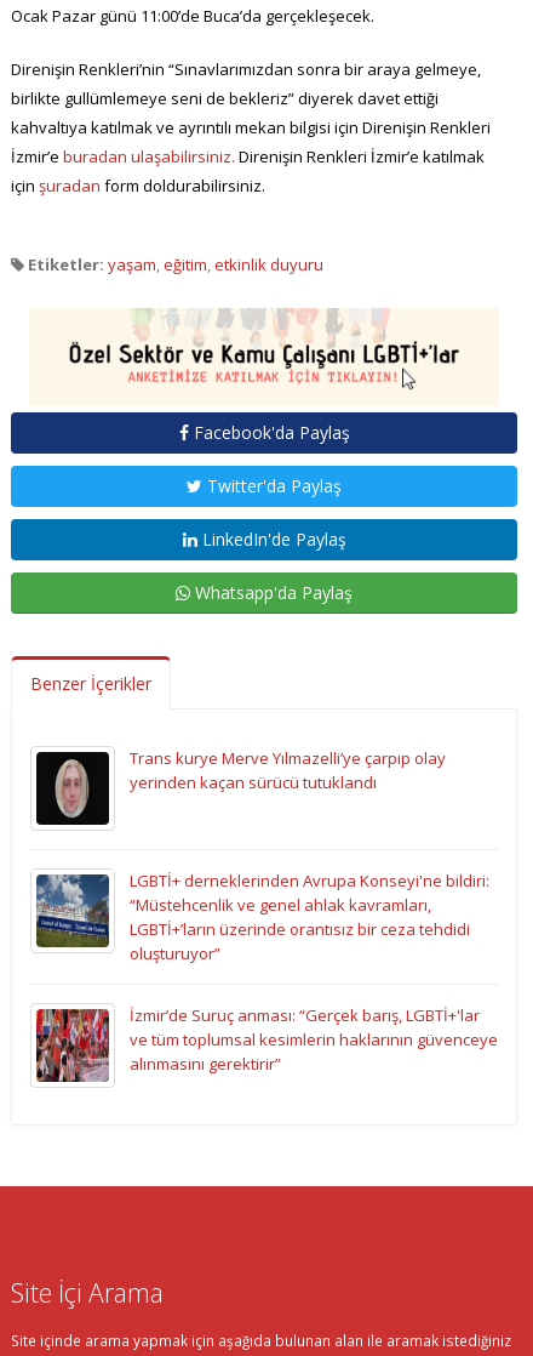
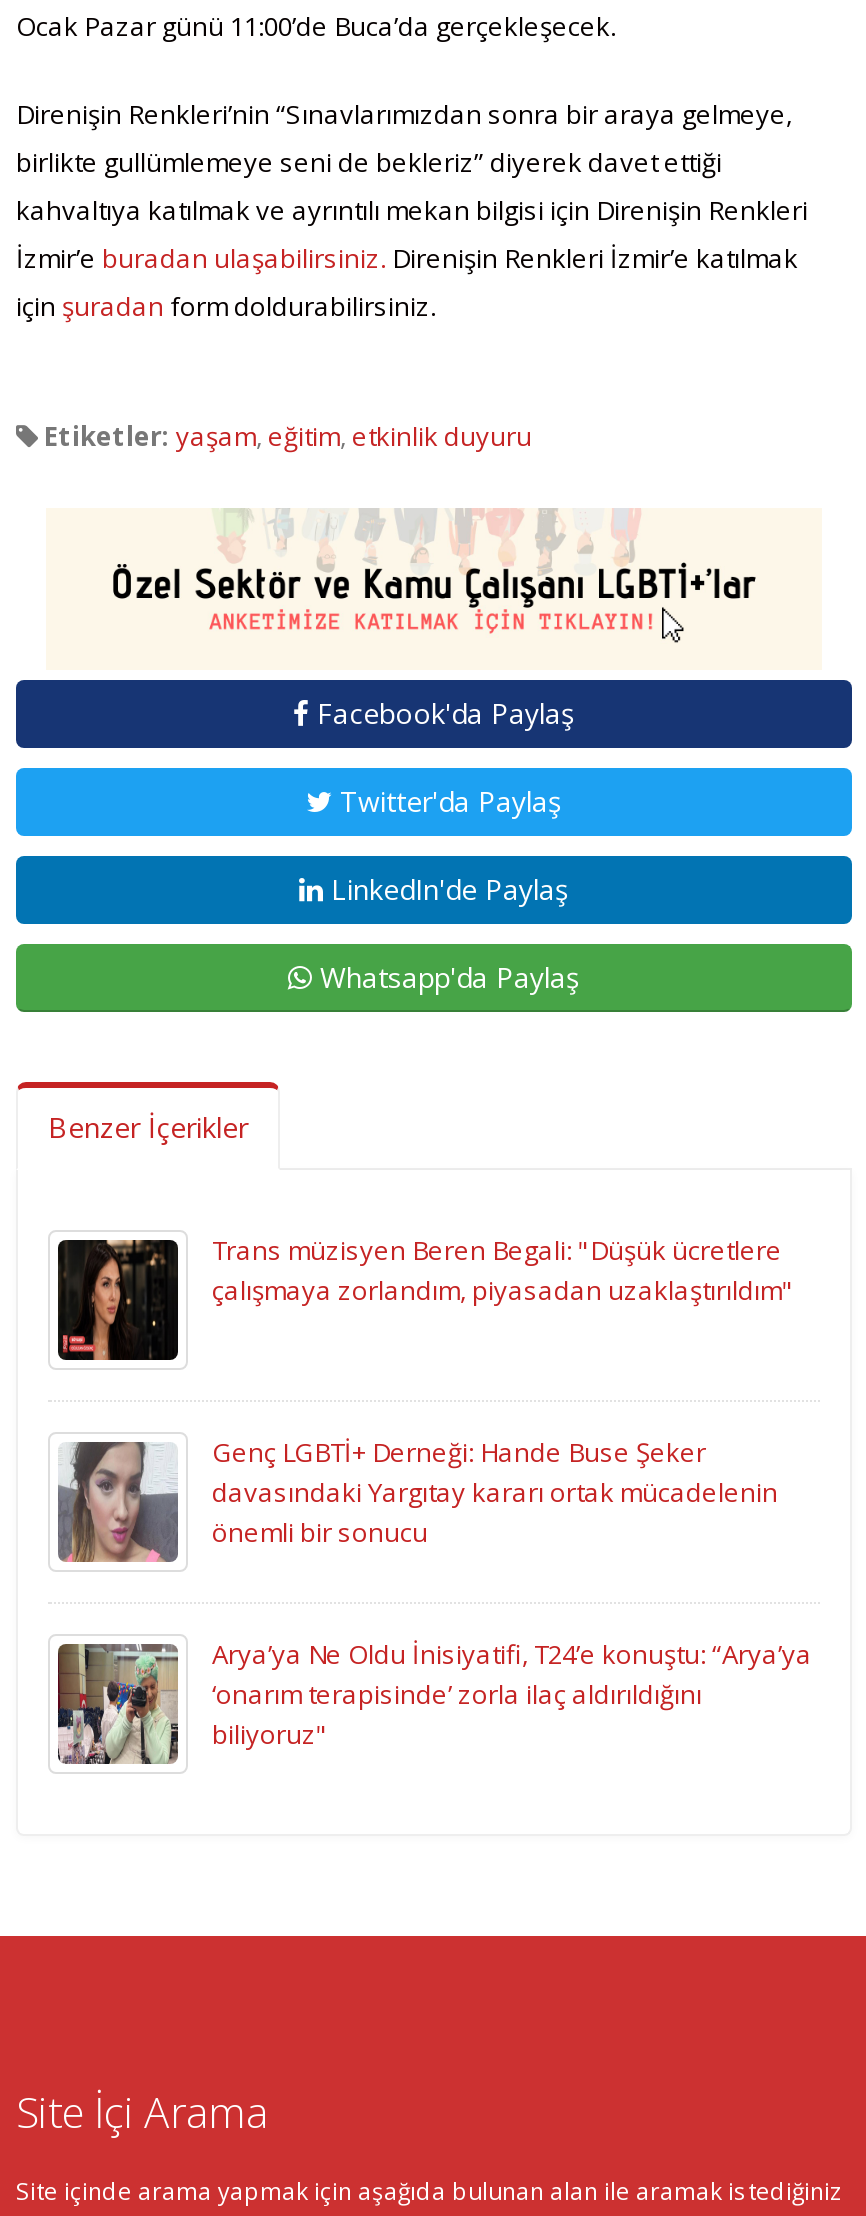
[55,747,446,826] [image] | Trans kurye Merve Yılmazelli’ye çarpıp olay | yerinden kaçan sürücü tutuklandı -> [60,1232,794,1362] [image] | Trans müzisyen Beren Begali: "Düşük ücretlere | çalışmaya zorlandım, piyasadan uzaklaştırıldım"
[35,870,489,964] [image] | LGBTİ+ derneklerinden Avrupa Konseyi'ne bildiri: | “Müstehcenlik ve genel ahlak kavramları, | LGBTİ+’ların üzerinde orantısız bir ceza tehdidi | oluşturuyor” -> [58,1434,778,1564] [image] | Genç LGBTİ+ Derneği: Hande Buse Şeker | davasındaki Yargıtay kararı ortak mücadelenin | önemli bir sonucu
[35,1005,498,1083] [image] | İzmir’de Suruç anması: “Gerçek barış, LGBTİ+'lar | ve tüm toplumsal kesimlerin haklarının güvenceye | alınmasını gerektirir” -> [56,1636,812,1764] [image] | Arya’ya Ne Oldu İnisiyatifi, T24’e konuştu: “Arya’ya | ‘onarım terapisinde’ zorla ilaç aldırıldığını | biliyoruz"

